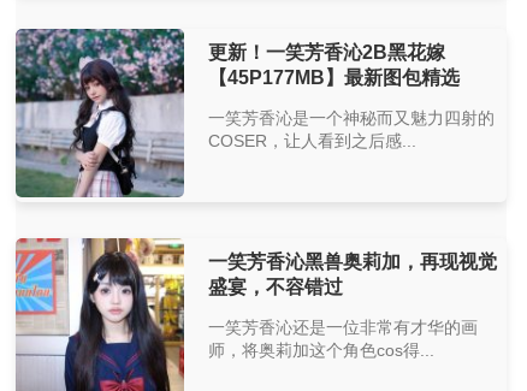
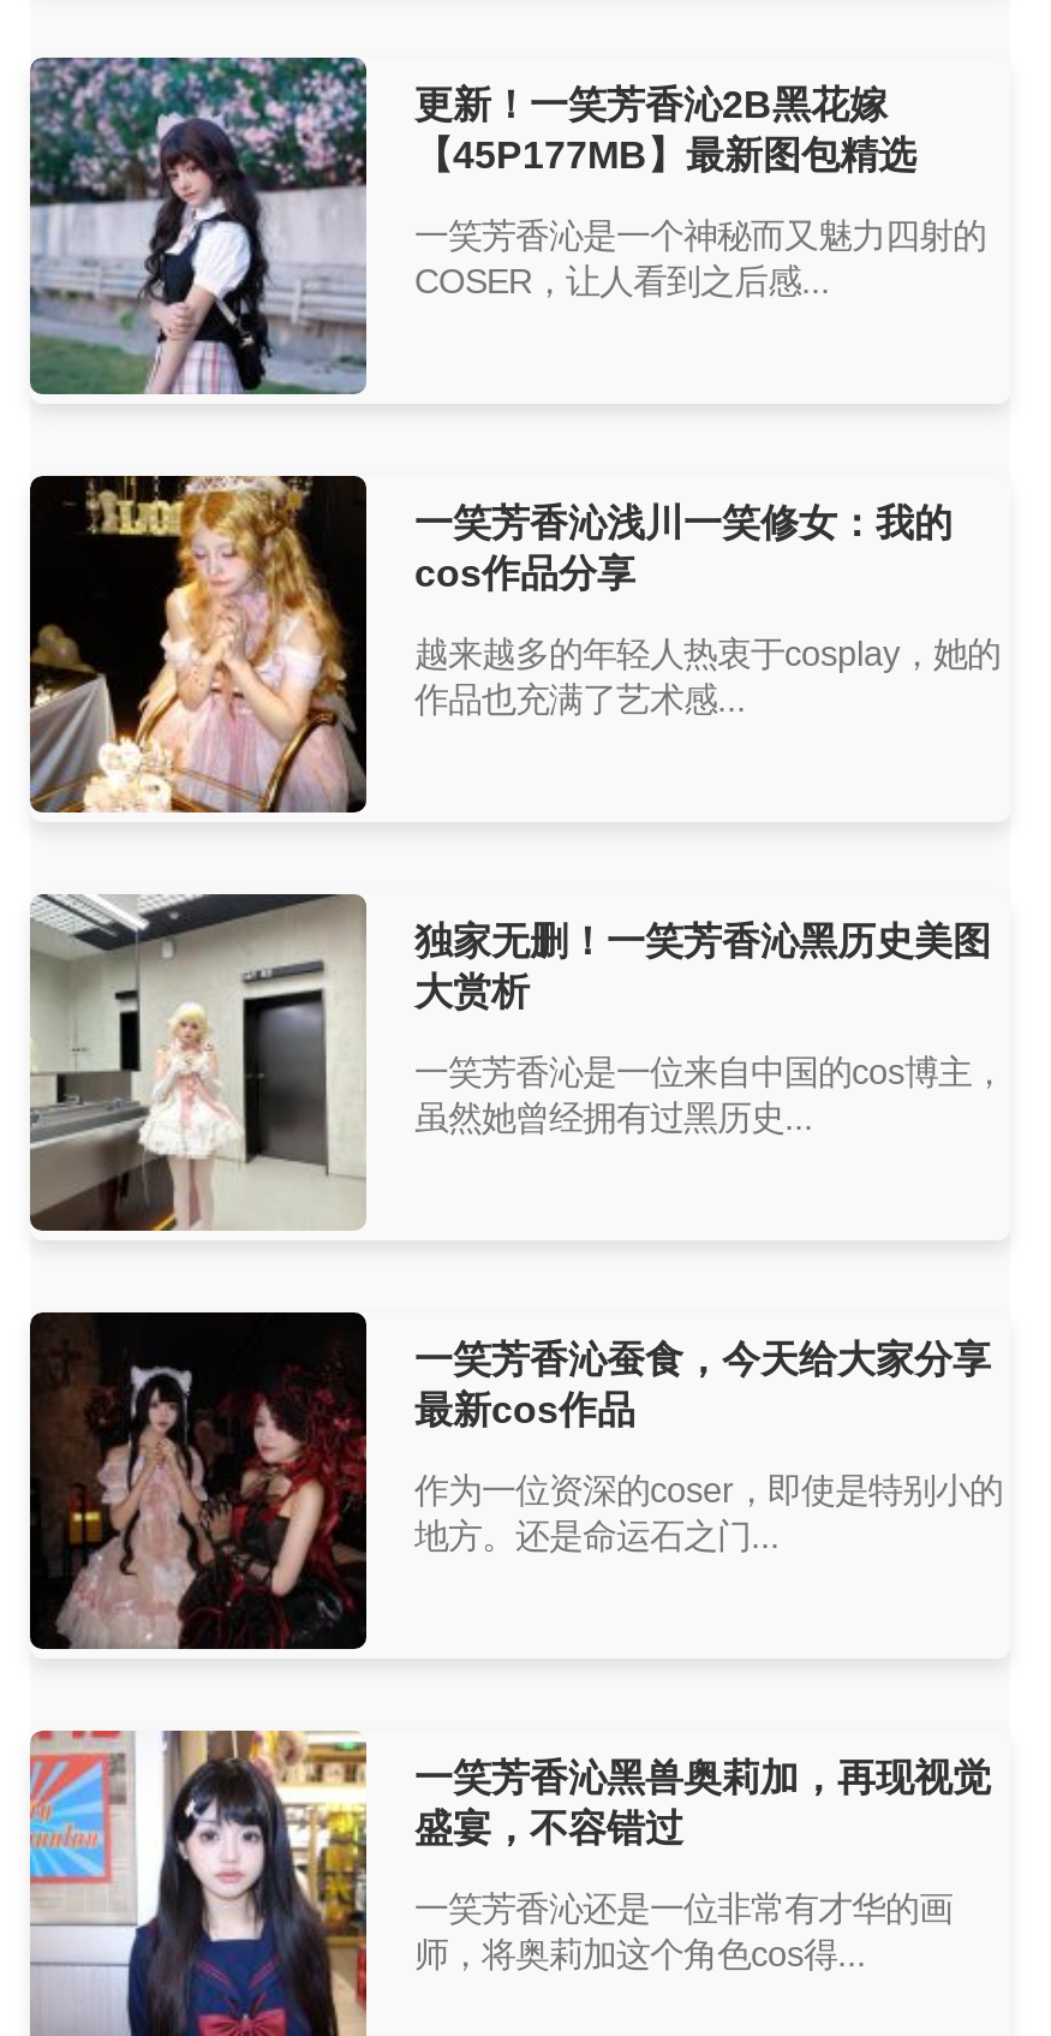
none -> [28,474,1001,815] [image] | 一笑芳香沁浅川一笑修女：我的 | cos作品分享 | 越来越多的年轻人热衷于cosplay，她的 | 作品也充满了艺术感...
none -> [30,892,1005,1233] [image] | 独家无删！一笑芳香沁黑历史美图 | 大赏析 | 一笑芳香沁是一位来自中国的cos博主， | 虽然她曾经拥有过黑历史...
none -> [30,1310,1003,1651] [image] | 一笑芳香沁蚕食，今天给大家分享 | 最新cos作品 | 作为一位资深的coser，即使是特别小的 | 地方。还是命运石之门...

